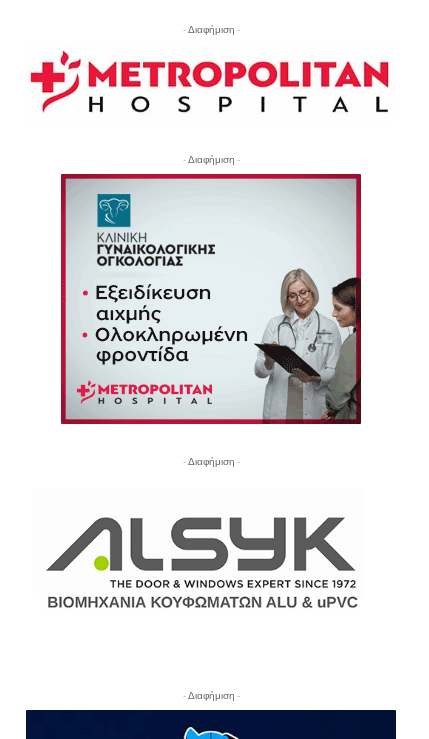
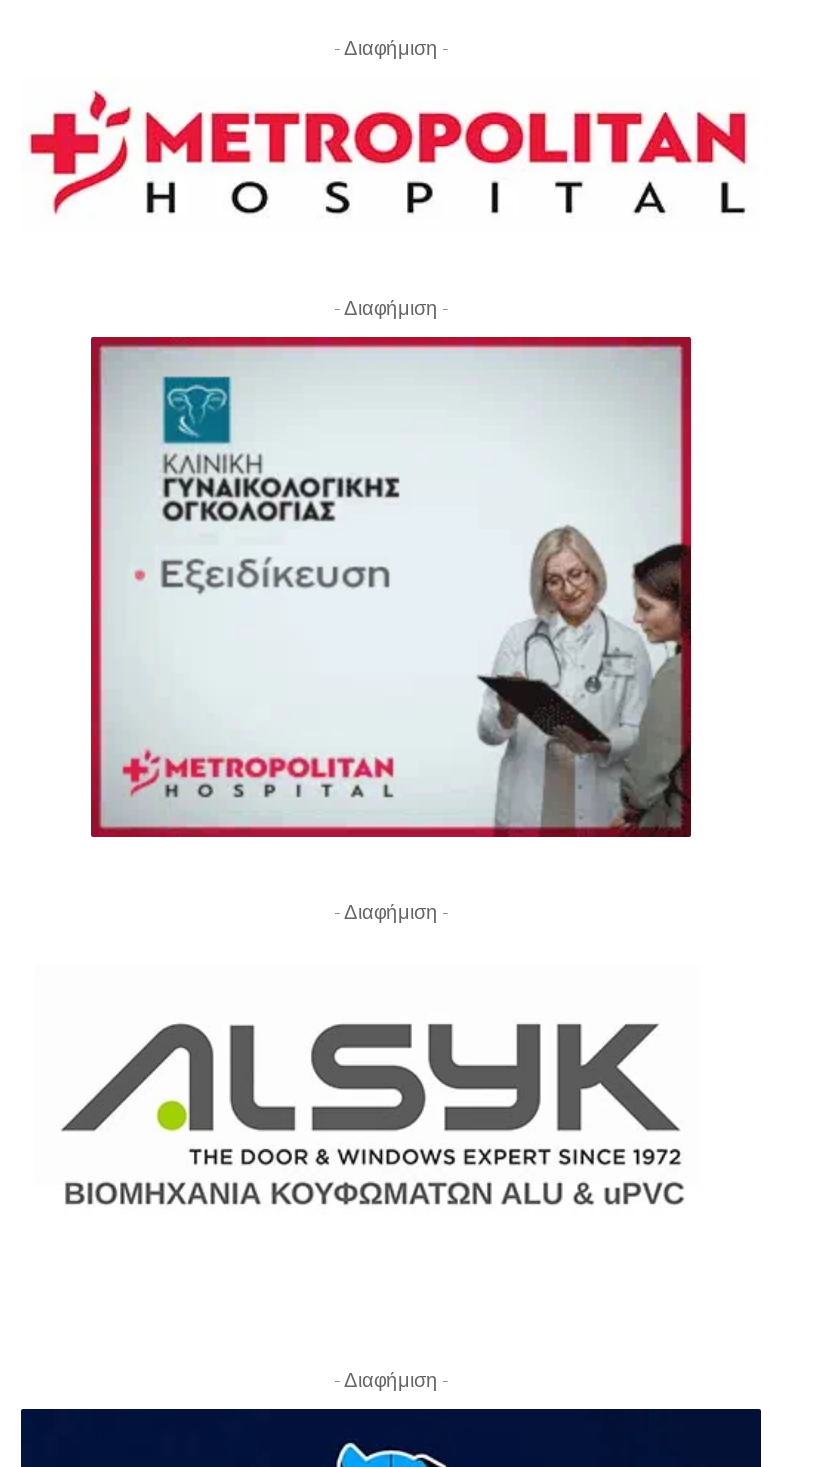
[95,285,248,365] [image] -> none

